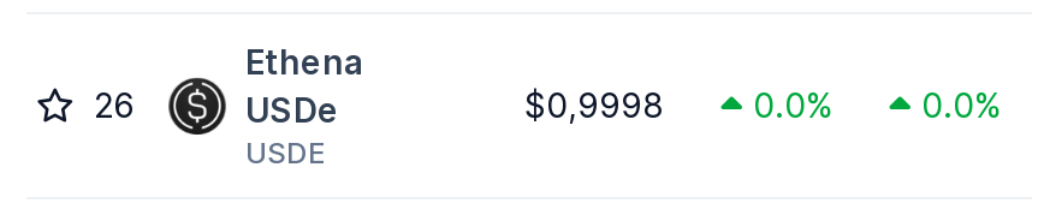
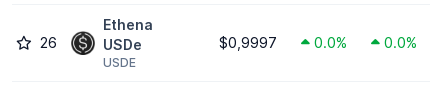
[524,83,664,124] $0,9998 -> [219,34,277,51] $0,9997

